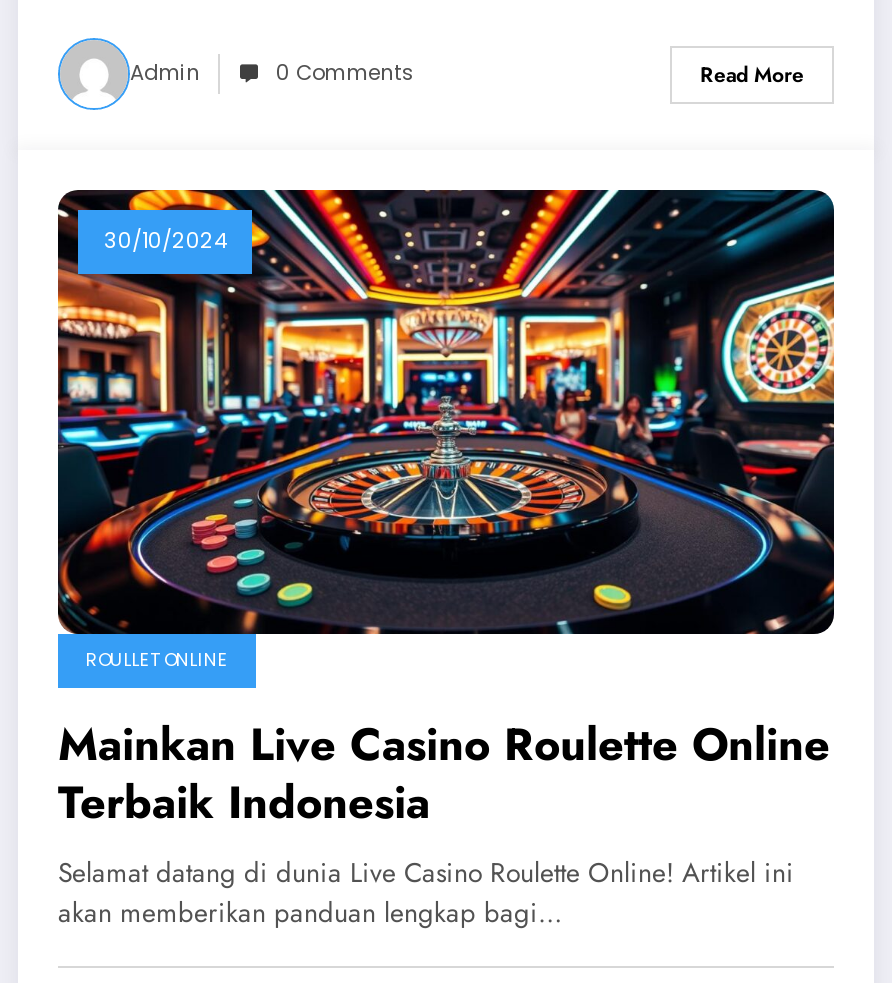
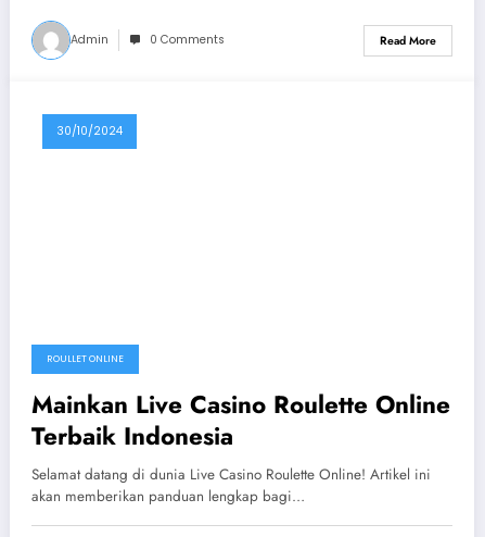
[56,188,836,636] [image] -> none

